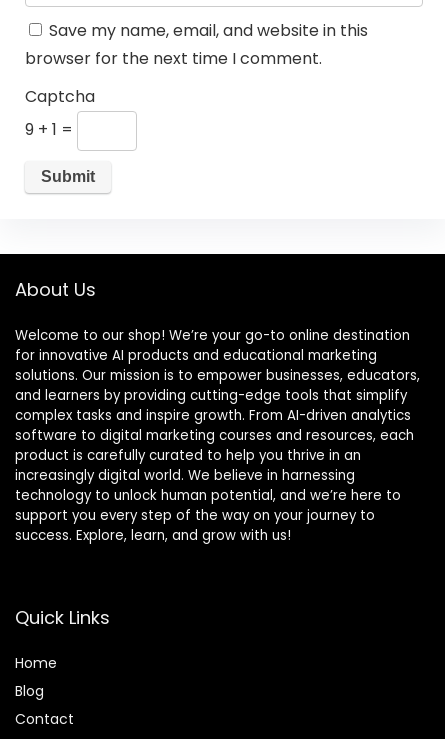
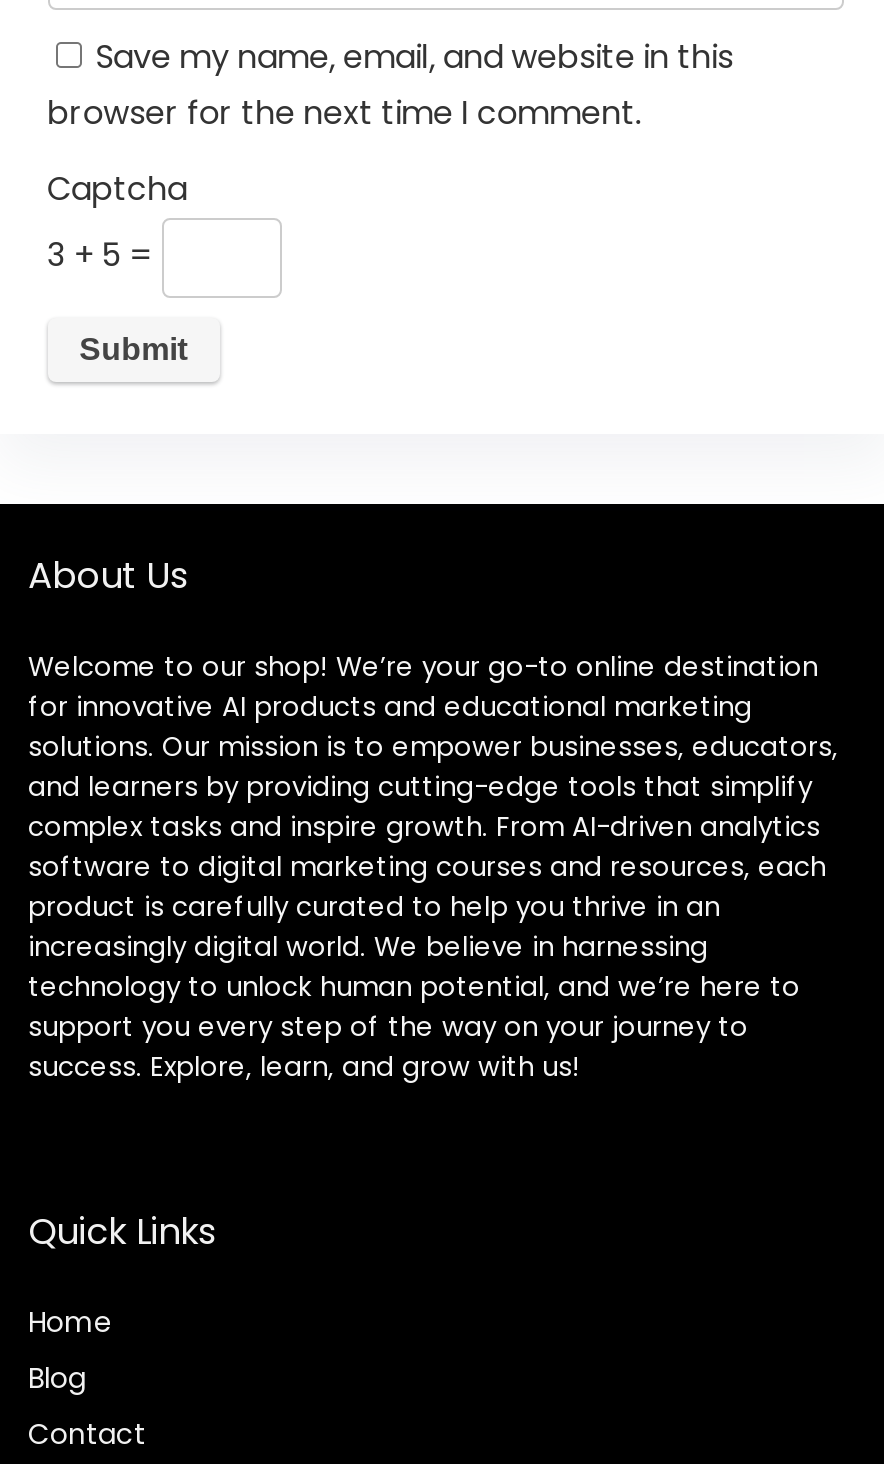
[25,118,77,141] 9 + 1 = -> [47,233,161,279] 3 + 5 =

